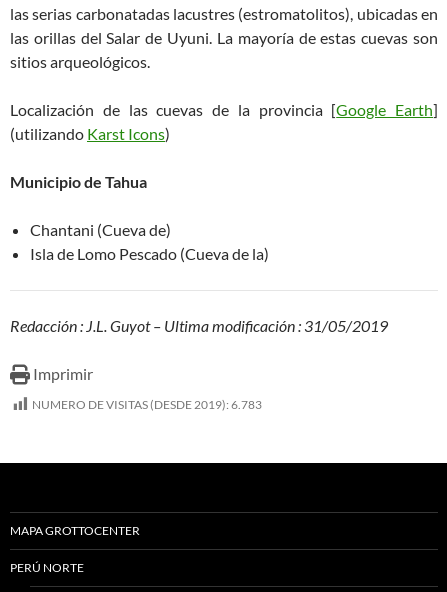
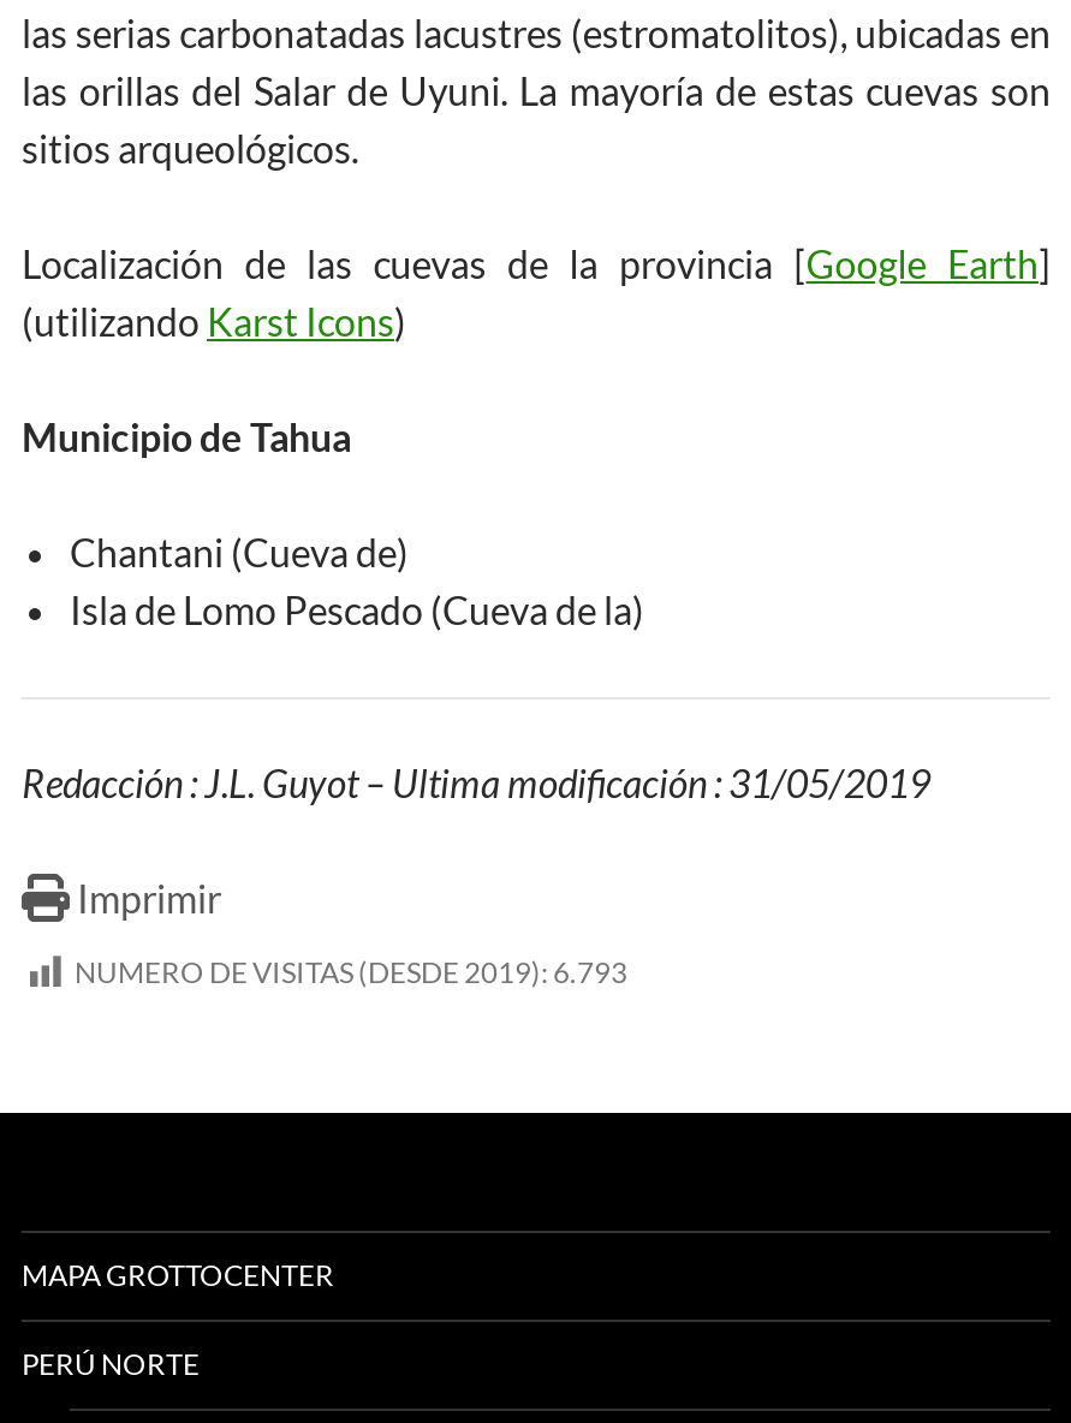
[32,397,262,412] NUMERO DE VISITAS (DESDE 2019): 6.783 -> [75,954,627,990] NUMERO DE VISITAS (DESDE 2019): 6.793

